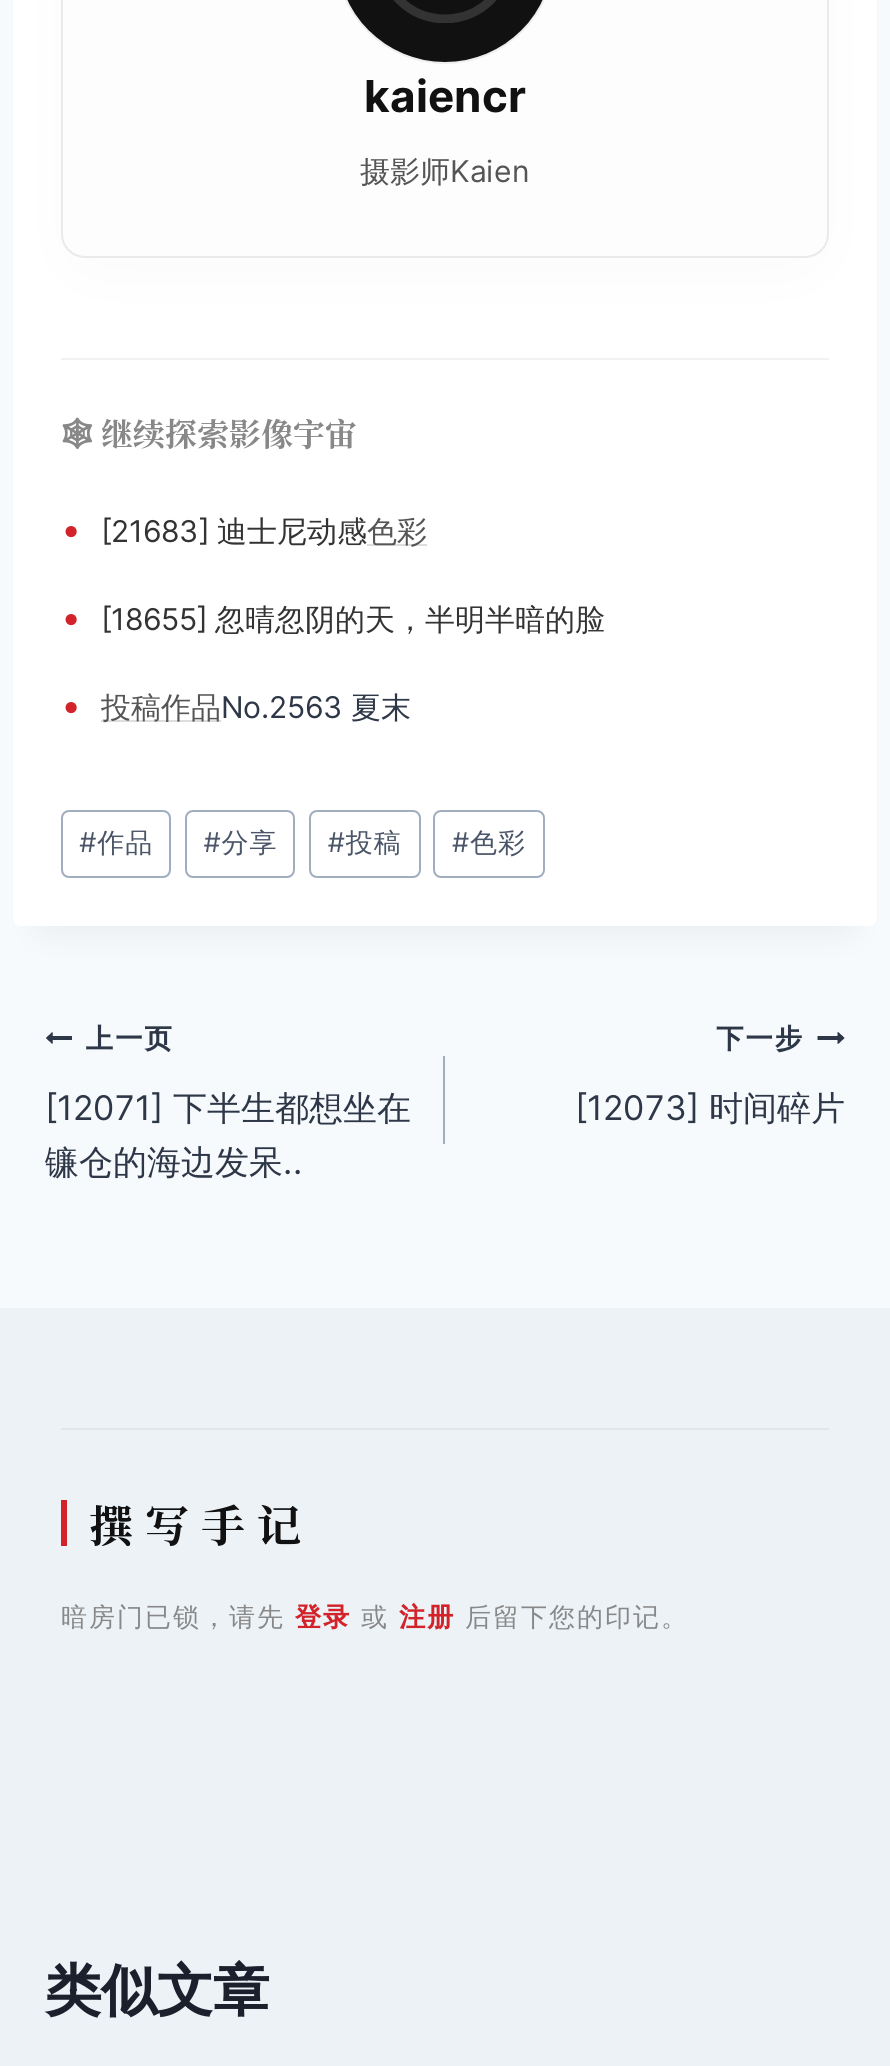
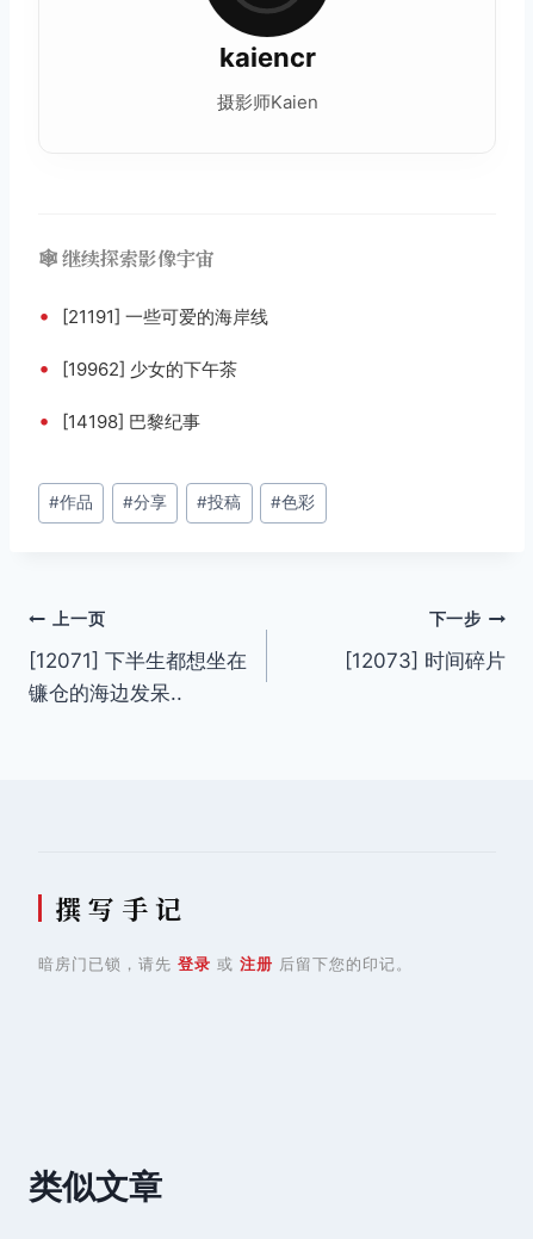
[61,508,427,550] • [21683] 迪士尼动感色彩 -> [38,303,268,328] • [21191] 一些可爱的海岸线
[61,596,605,638] • [18655] 忽晴忽阴的天，半明半暗的脸 -> [38,355,237,380] • [19962] 少女的下午茶
[61,684,411,726] • 投稿作品No.2563 夏末 -> [38,408,200,433] • [14198] 巴黎纪事

